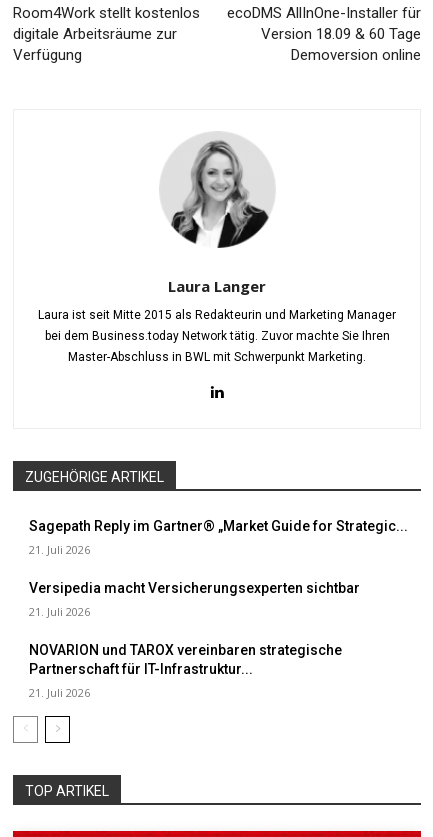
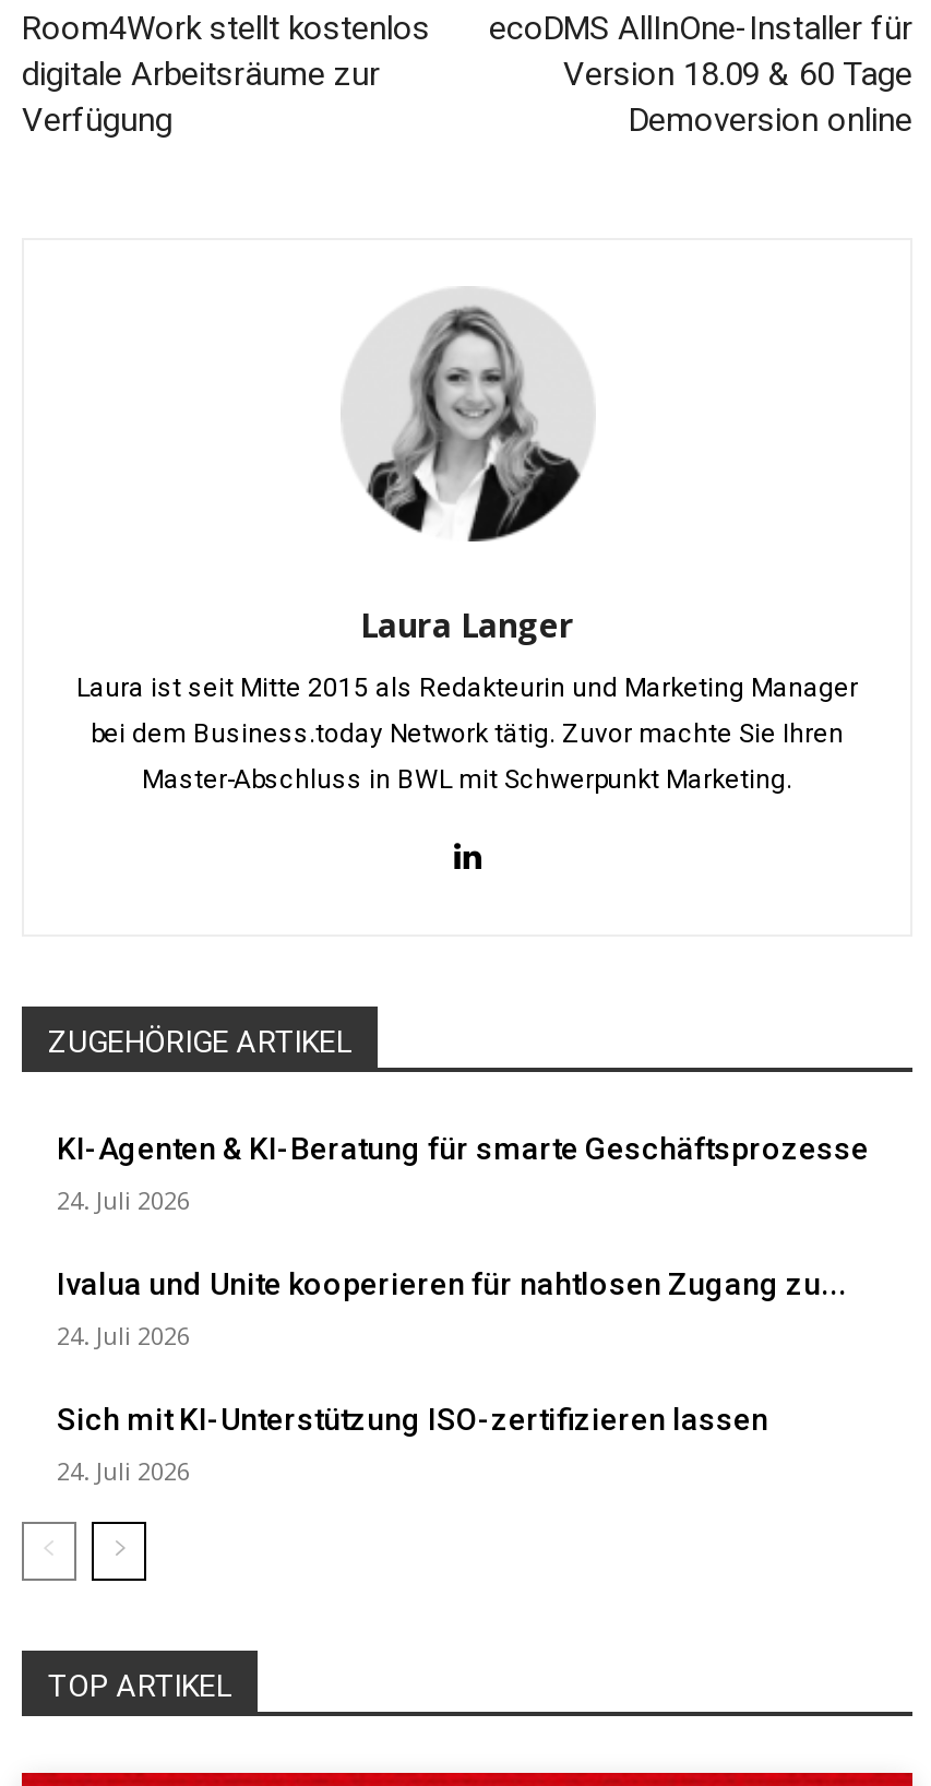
[29,518,408,534] Sagepath Reply im Gartner® „Market Guide for Strategic... -> [57,1131,869,1166] KI-Agenten & KI-Beratung für smarte Geschäftsprozesse
[29,542,90,557] 21. Juli 2026 -> [57,1184,190,1217] 24. Juli 2026
[29,580,360,596] Versipedia macht Versicherungsexperten sichtbar -> [57,1267,847,1302] Ivalua und Unite kooperieren für nahtlosen Zugang zu...
[29,604,90,619] 21. Juli 2026 -> [57,1319,190,1352] 24. Juli 2026
[29,642,342,677] NOVARION und TAROX vereinbaren strategische | Partnerschaft für IT-Infrastruktur... -> [57,1402,768,1437] Sich mit KI-Unterstützung ISO-zertifizieren lassen
[29,685,90,700] 21. Juli 2026 -> [57,1455,190,1487] 24. Juli 2026

